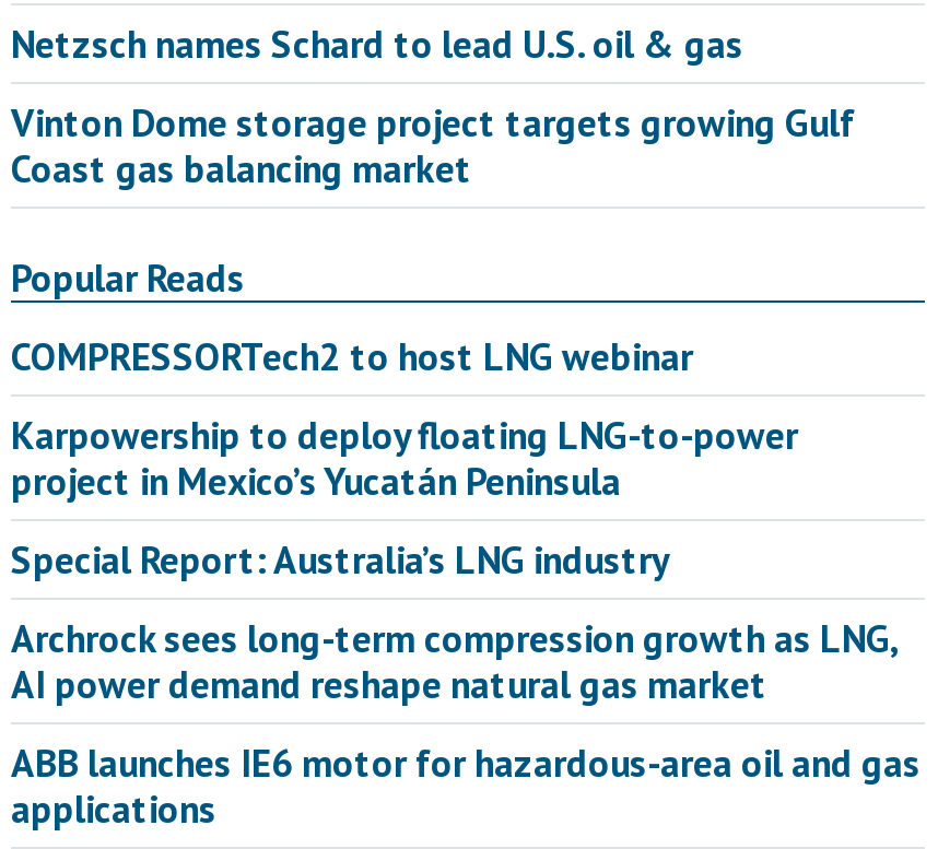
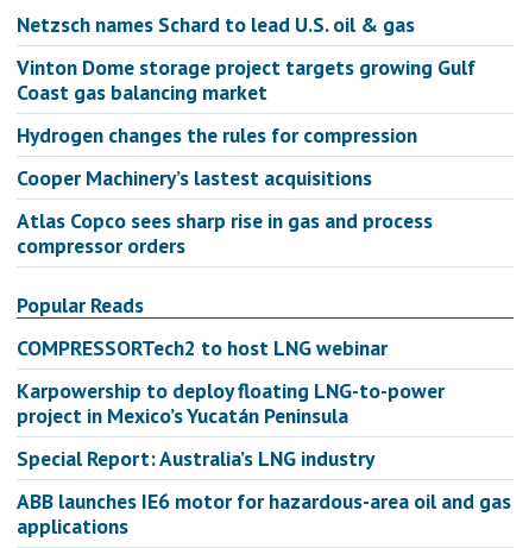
none -> [17,121,433,259] Hydrogen changes the rules for compression | Cooper Machinery’s lastest acquisitions | Atlas Copco sees sharp rise in gas and process | compressor orders
moved [11,252,798,584] -> [17,291,445,472]: Popular Reads | COMPRESSORTech2 to host LNG webinar | Karpowership to deploy floating LNG-to-power | project in Mexico’s Yucatán Peninsula | Special Report: Australia’s LNG industry
[11,613,896,709] Archrock sees long-term compression growth as LNG, | AI power demand reshape natural gas market -> none

